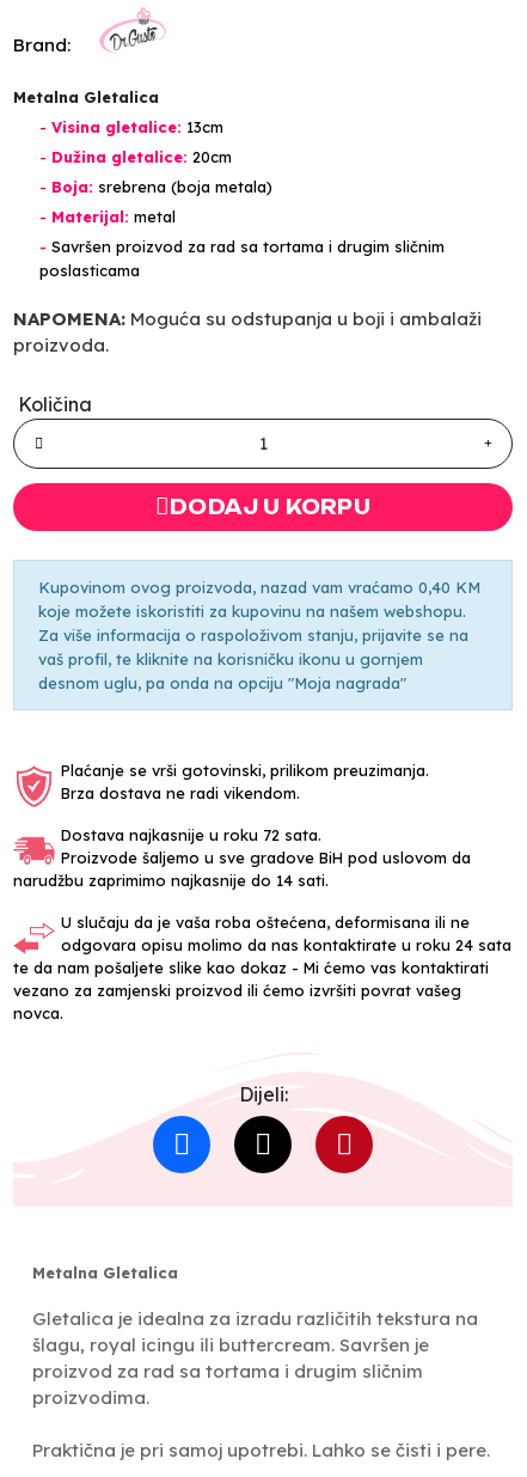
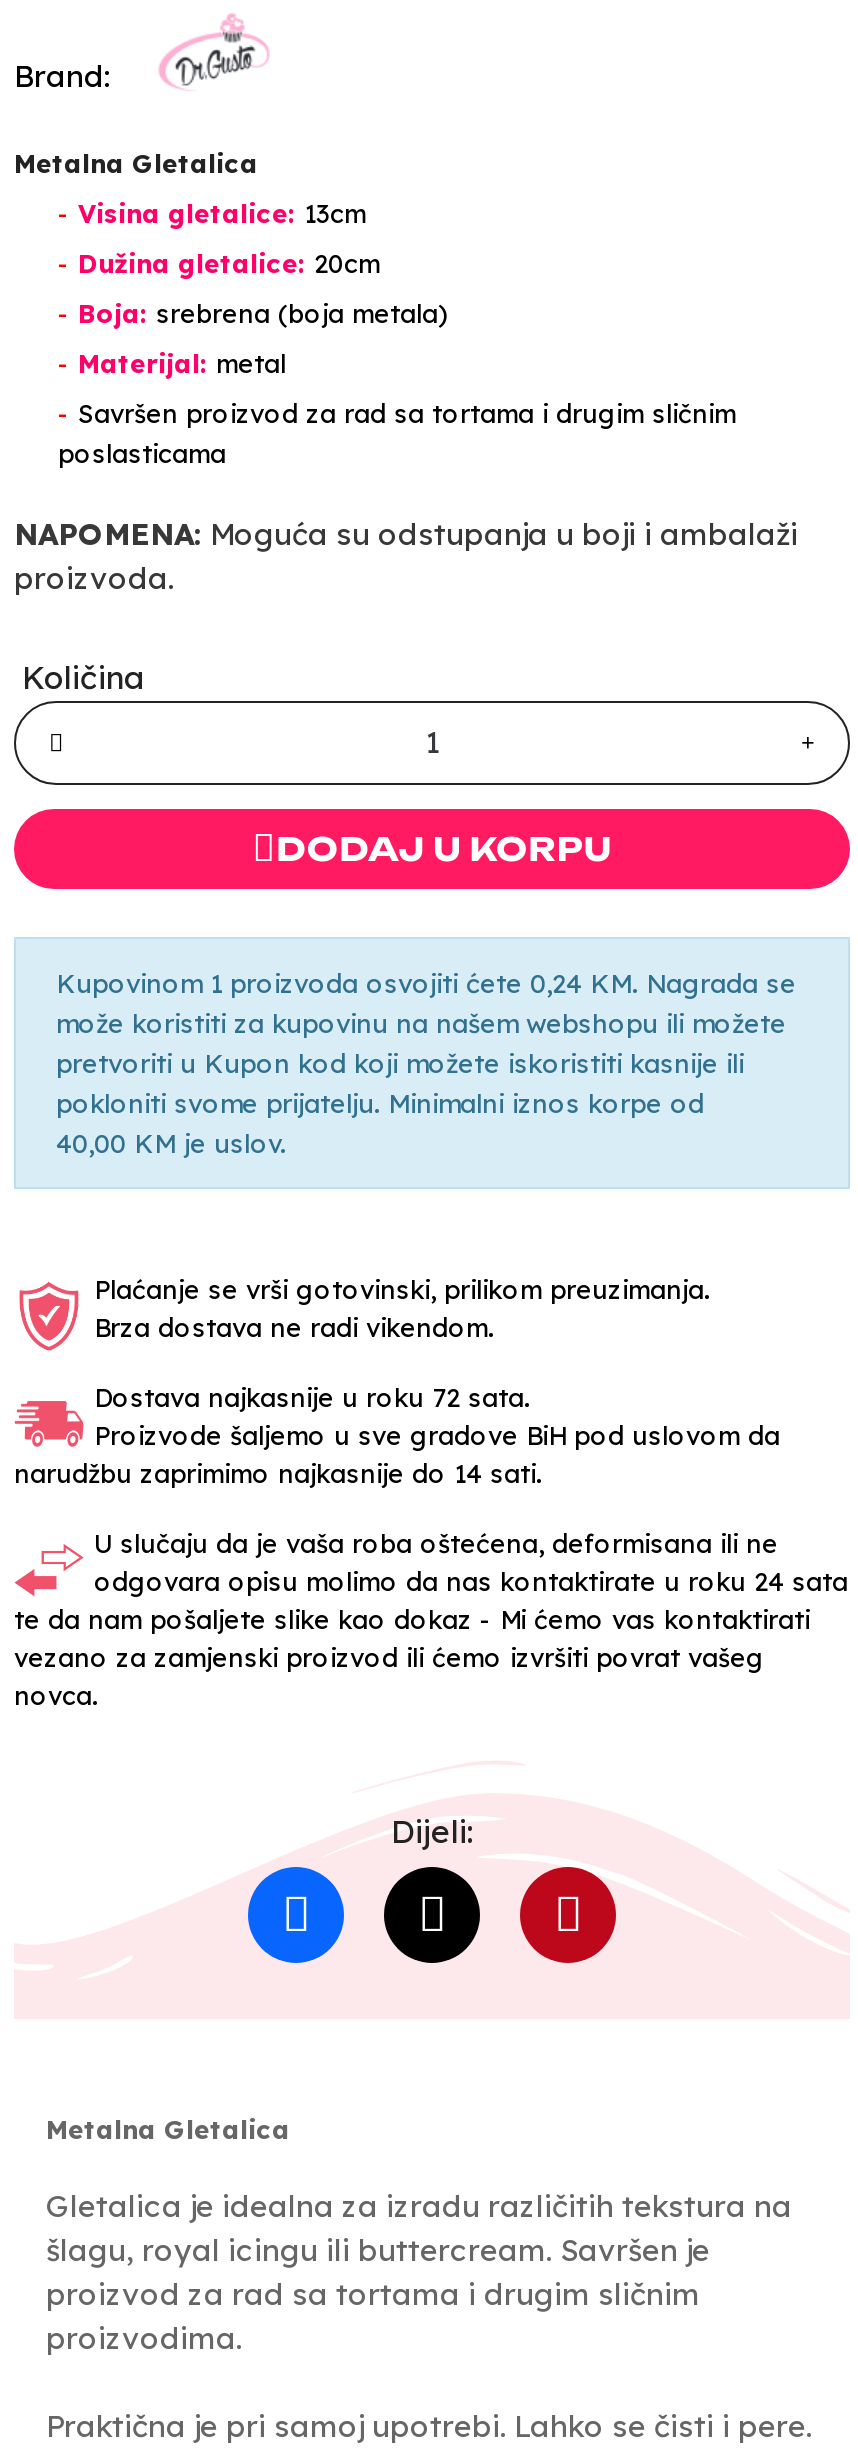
[38,577,480,692] Kupovinom ovog proizvoda, nazad vam vraćamo 0,40 KM | koje možete iskoristiti za kupovinu na našem webshopu. | Za više informacija o raspoloživom stanju, prijavite se na | vaš profil, te kliknite na korisničku ikonu u gornjem | desnom uglu, pa onda na opciju "Moja nagrada" -> [56,966,796,1158] Kupovinom 1 proizvoda osvojiti ćete 0,24 KM. Nagrada se | može koristiti za kupovinu na našem webshopu ili možete | pretvoriti u Kupon kod koji možete iskoristiti kasnije ili | pokloniti svome prijatelju. Minimalni iznos korpe od | 40,00 KM je uslov.

